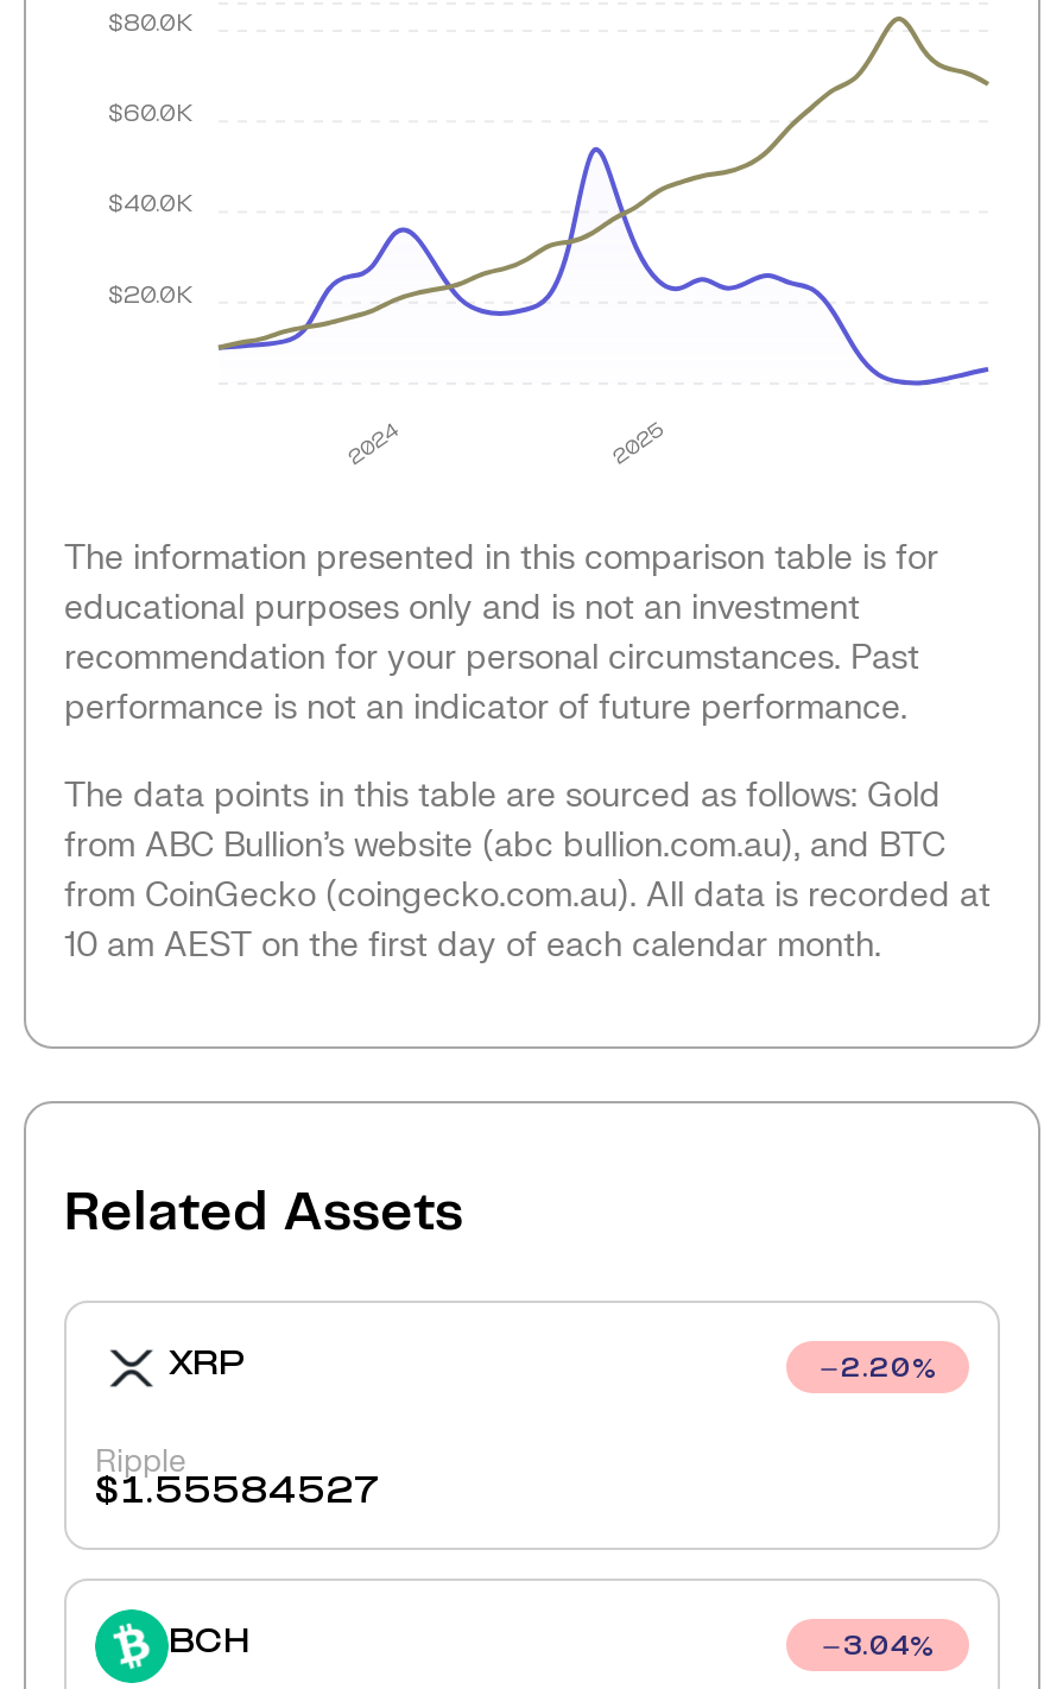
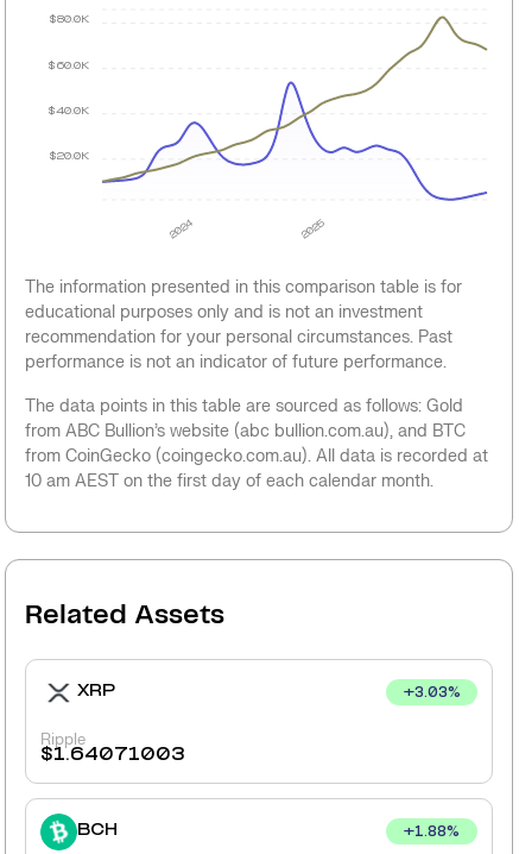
[841,1356,938,1384] 2.20% -> [403,686,460,701] +3.03%
[95,1473,382,1511] $1.55584527 -> [40,745,185,764] $1.64071003
[843,1634,936,1662] 3.04% -> [404,826,460,840] +1.88%

